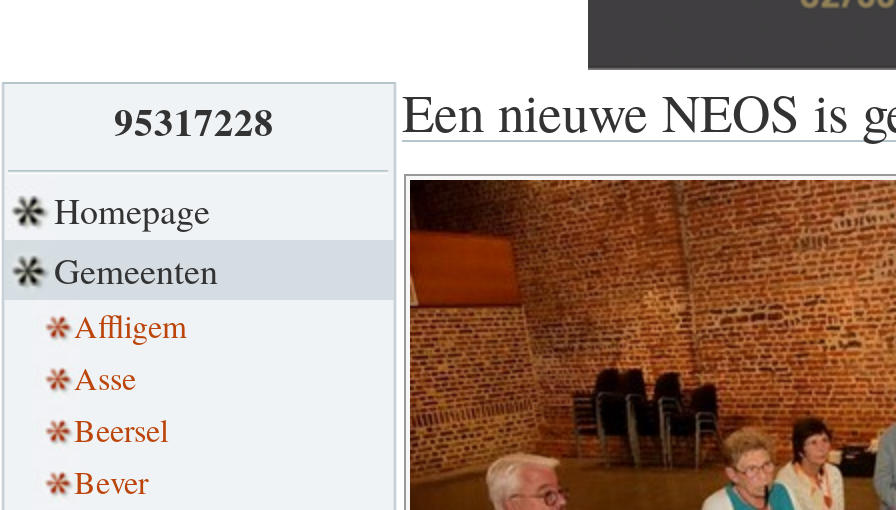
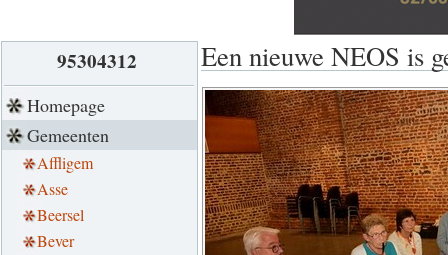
[114,94,274,148] 95317228 -> [57,47,137,74] 95304312

